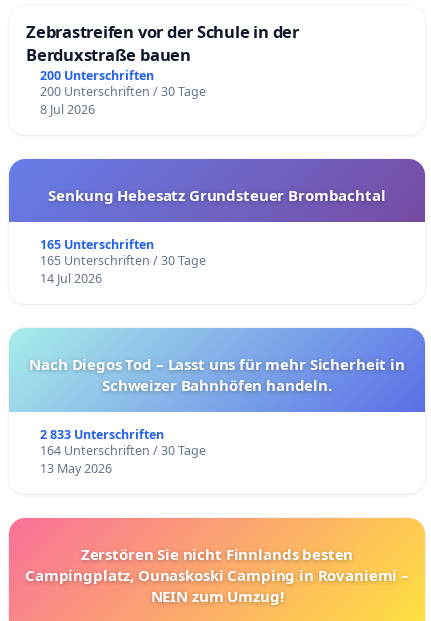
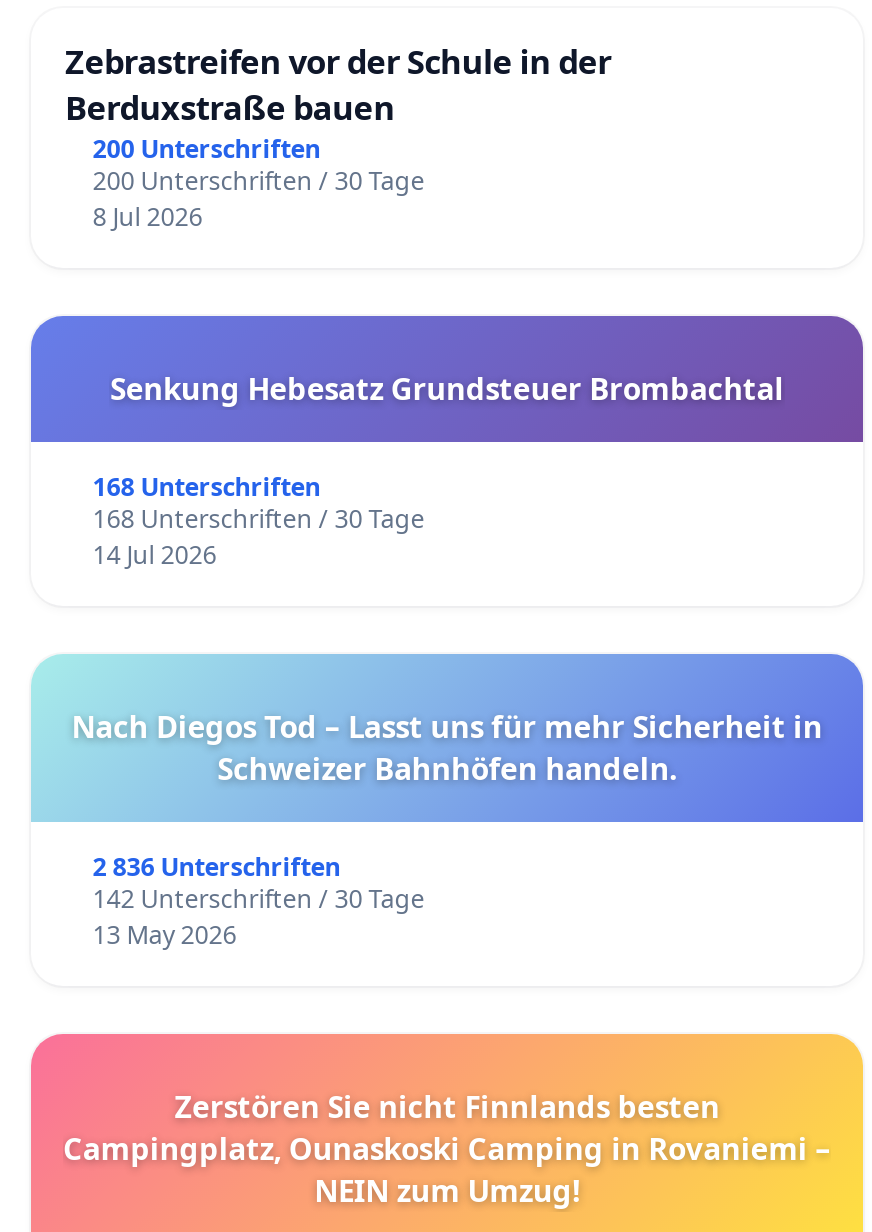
[40,236,154,253] 165 Unterschriften -> [93,471,321,505] 168 Unterschriften
[40,252,206,269] 165 Unterschriften / 30 Tage -> [93,503,425,537] 168 Unterschriften / 30 Tage
[40,426,164,443] 2 833 Unterschriften -> [93,851,341,885] 2 836 Unterschriften
[40,442,206,459] 164 Unterschriften / 30 Tage -> [93,883,425,917] 142 Unterschriften / 30 Tage

